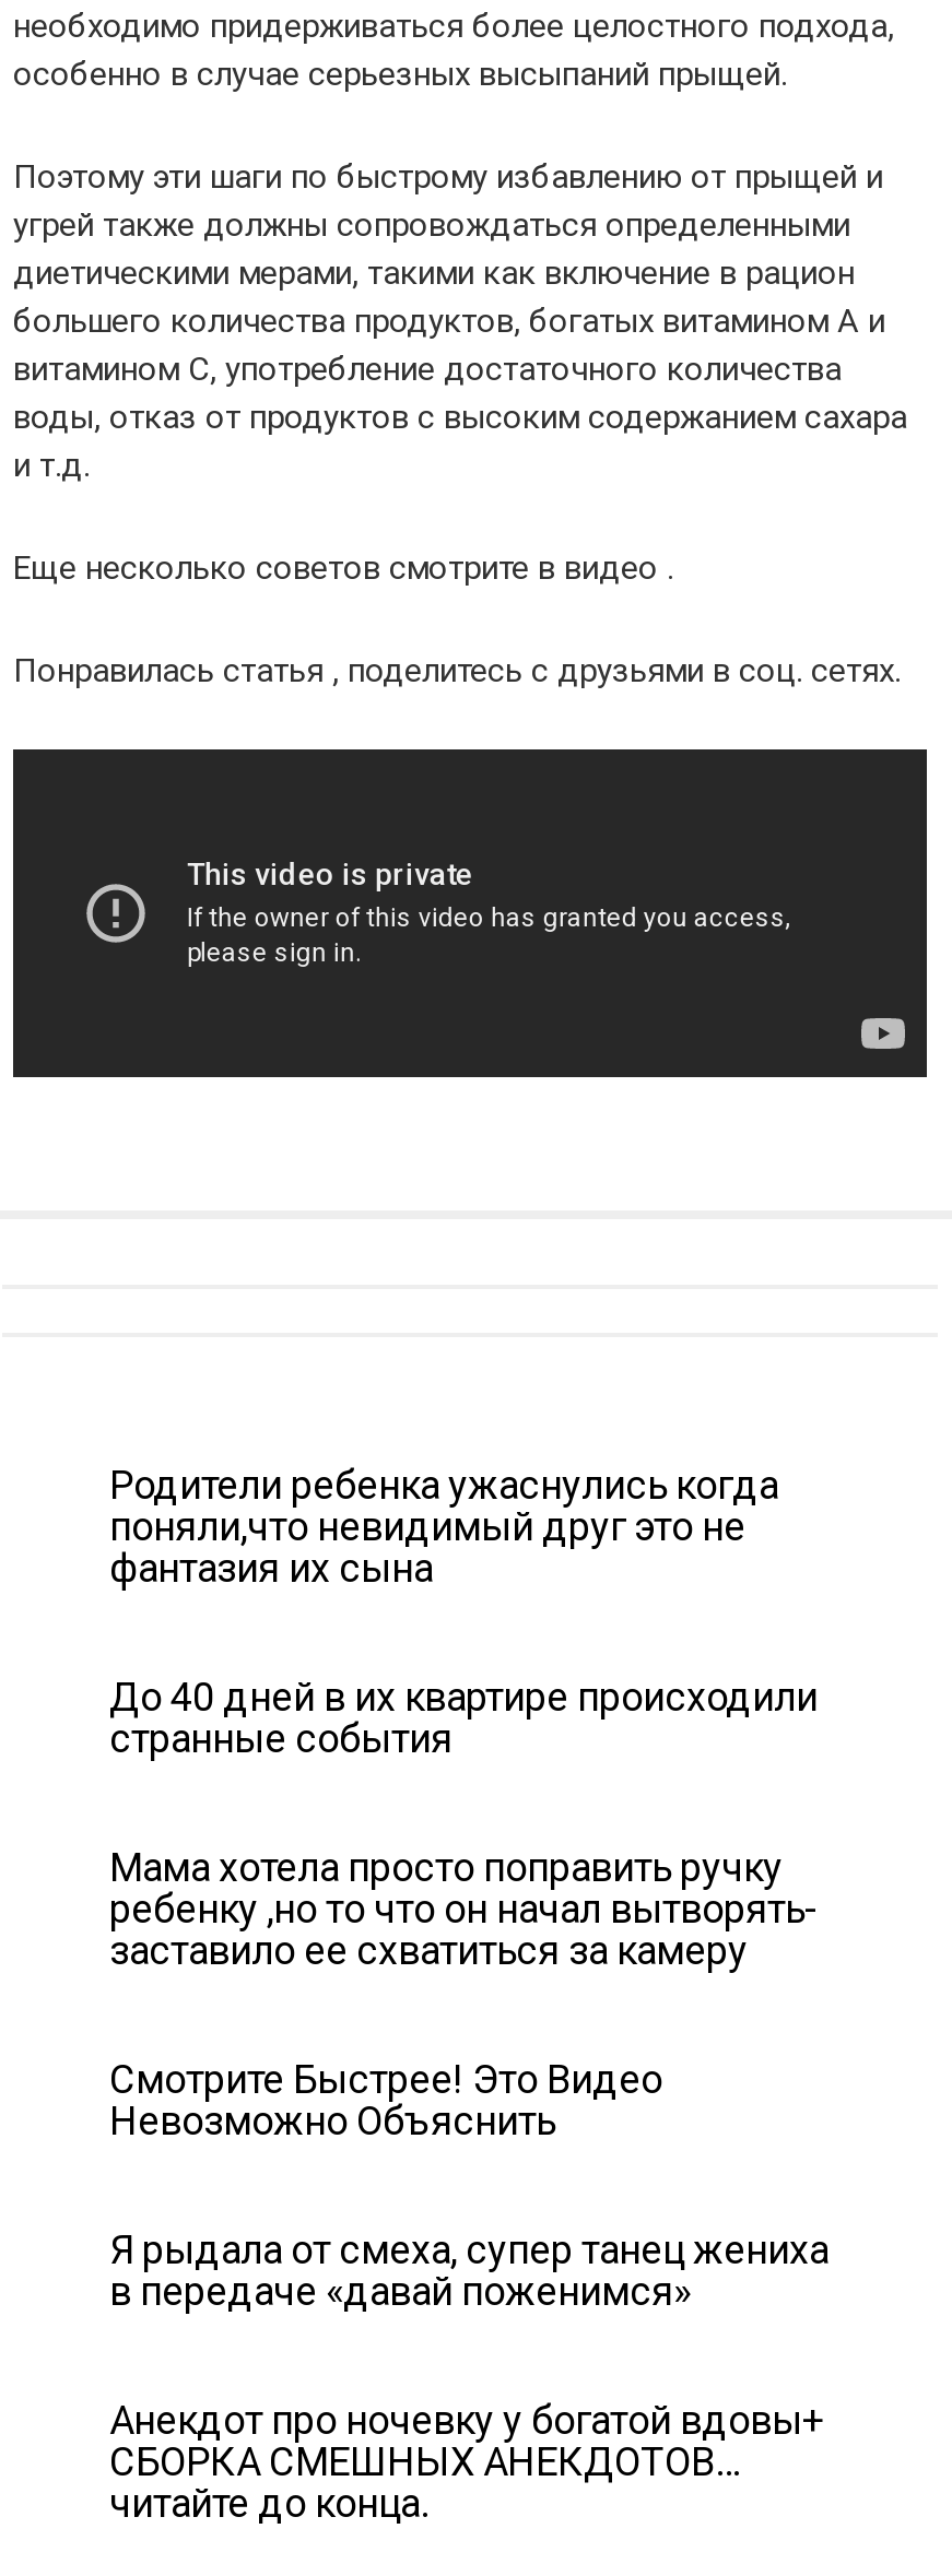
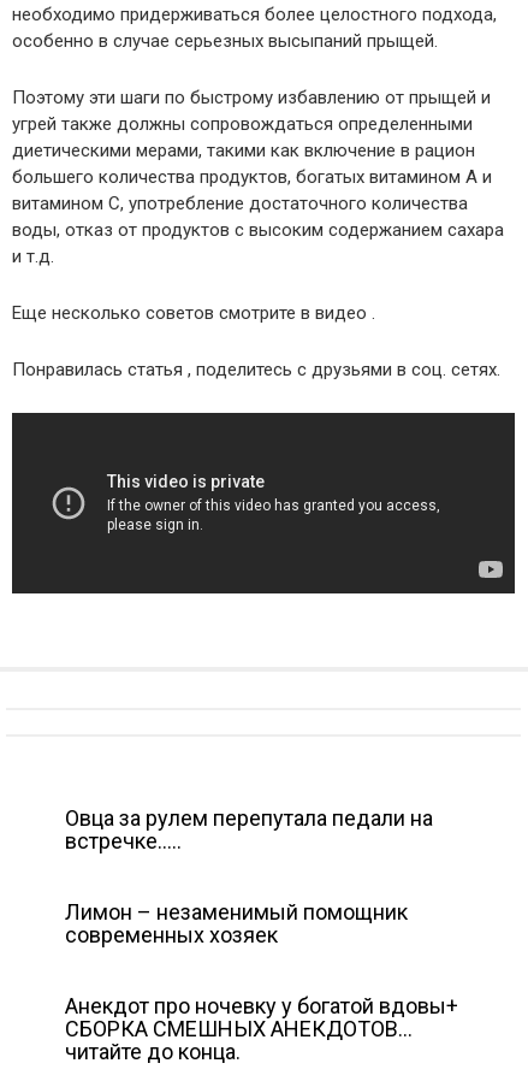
[109,1462,828,2314] Родители ребенка ужаснулись когда | поняли,что невидимый друг это не | фантазия их сына | До 40 дней в их квартире происходили | странные события | Мама хотела просто поправить ручку | ребенку ,но то что он начал вытворять- | заставило ее схватиться за камеру | Смотрите Быстрее! Это Видео | Невозможно Объяснить | Я рыдала от смеха, супер танец жениха | в передаче «давай поженимся» -> [65,805,433,947] Овца за рулем перепутала педали на | встречке….. | Лимон – незаменимый помощник | современных хозяек

